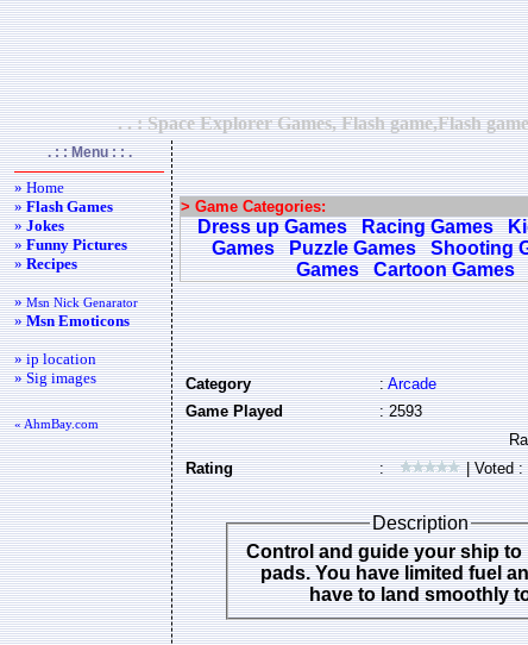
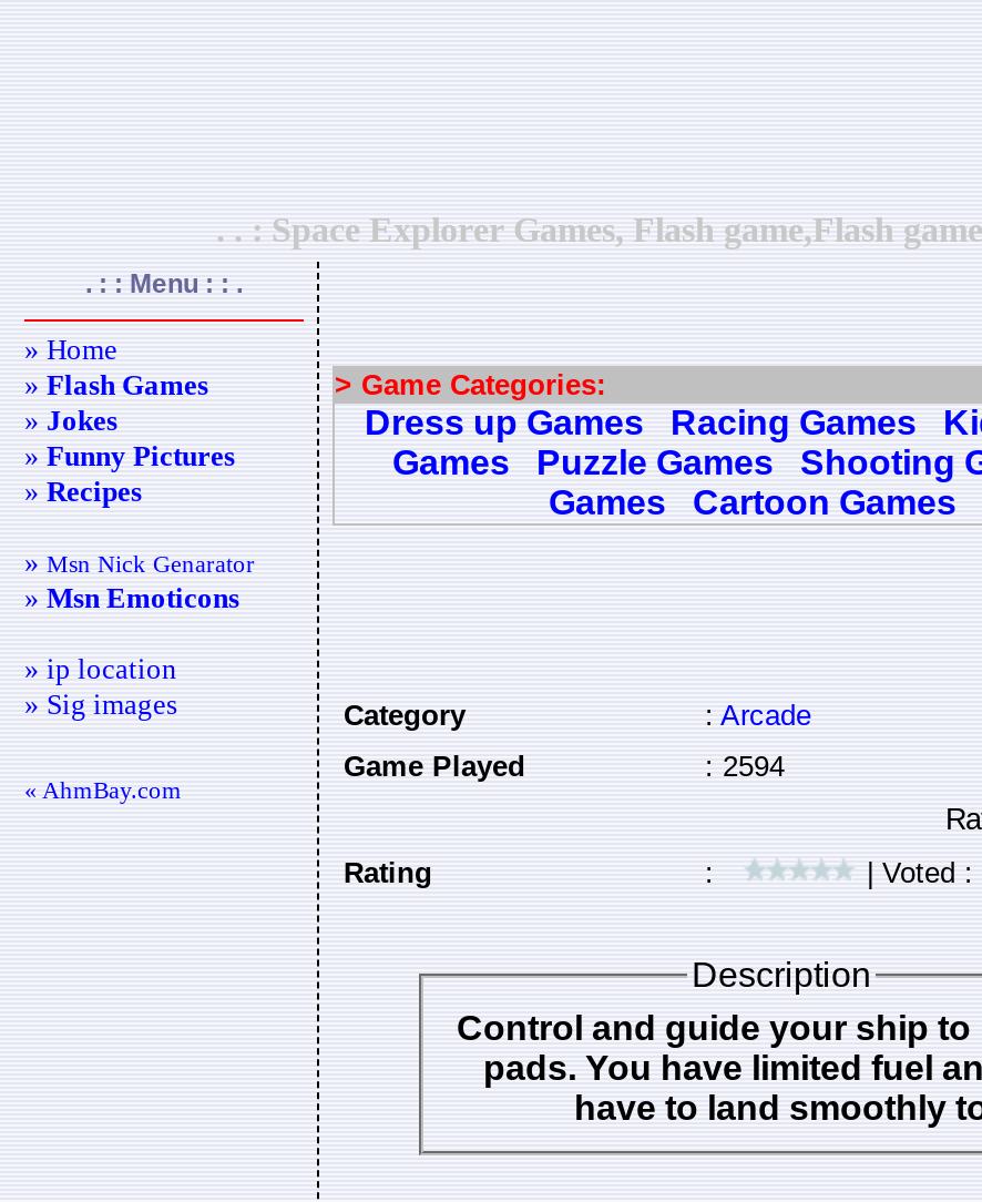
[379,402,422,420] : 2593 -> [705,750,785,783] : 2594

